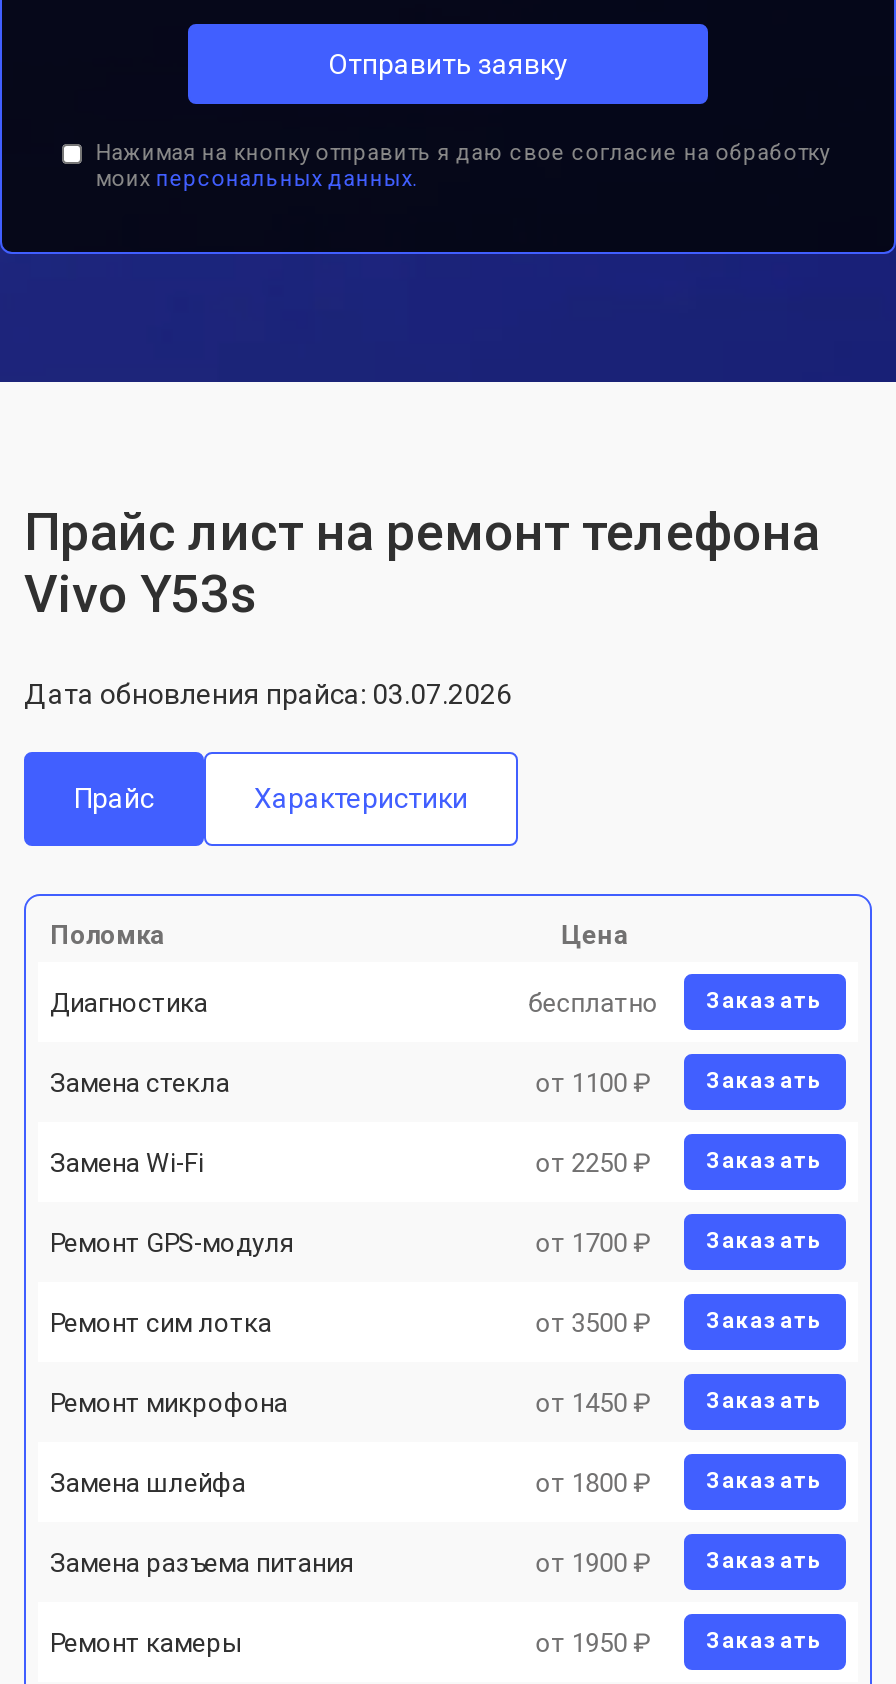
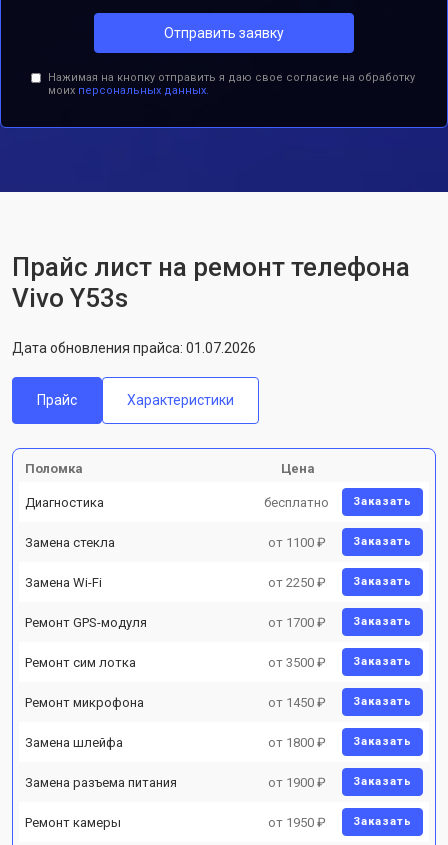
[24,678,512,710] Дата обновления прайса: 03.07.2026 -> [12,340,256,356] Дата обновления прайса: 01.07.2026

